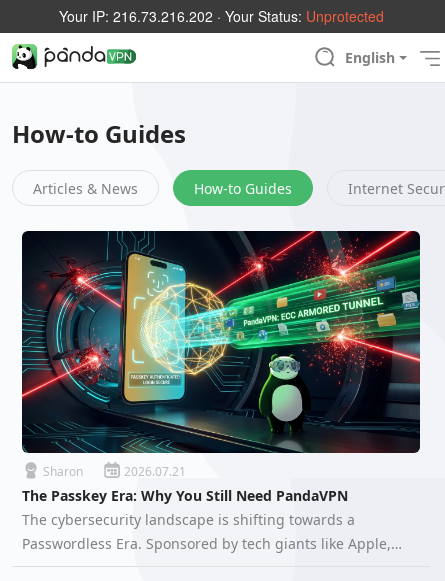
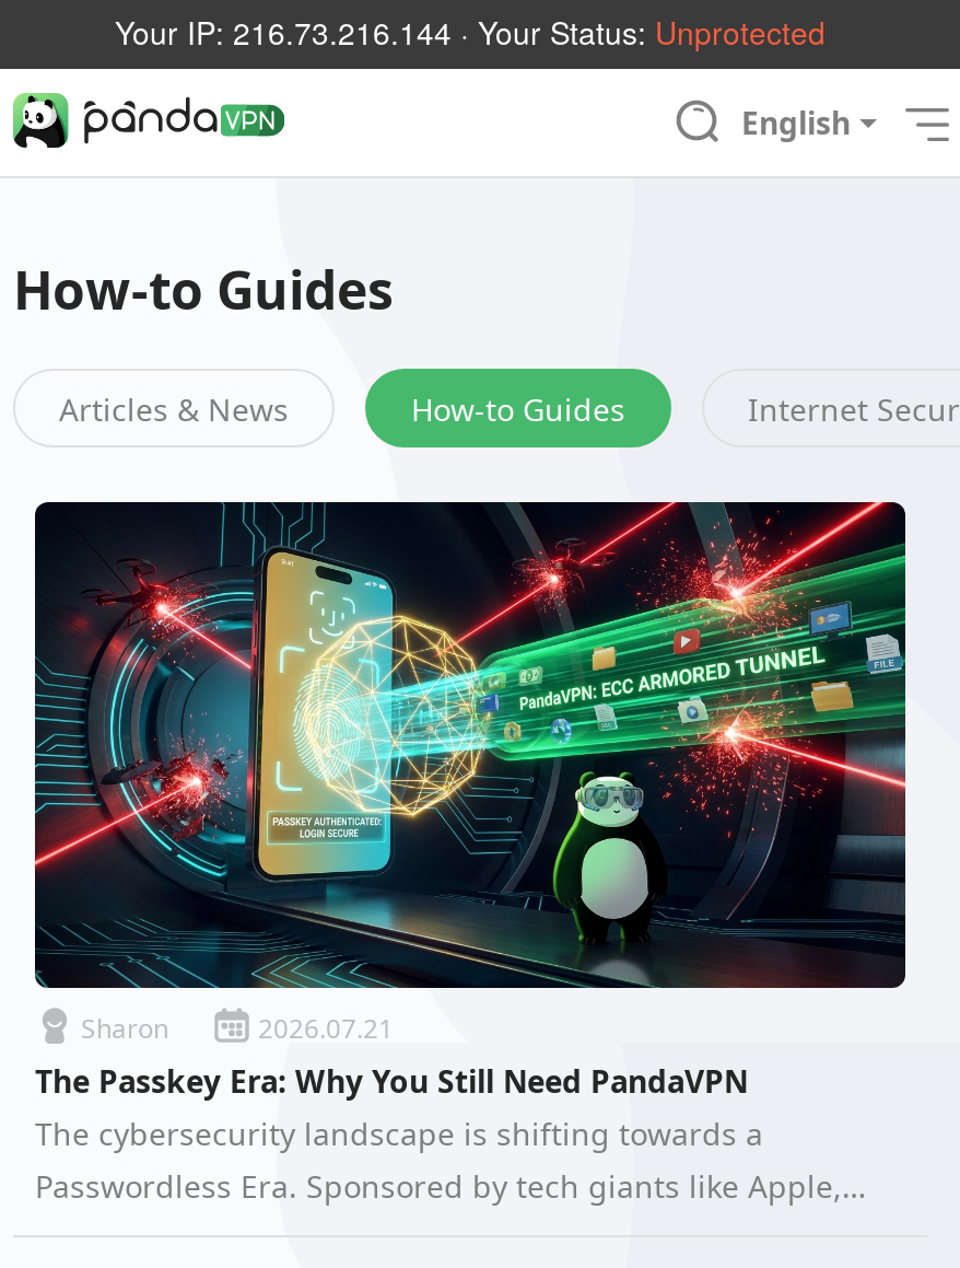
[58,6,383,26] Your IP: 216.73.216.202 · Your Status: Unprotected -> [115,10,826,54] Your IP: 216.73.216.144 · Your Status: Unprotected

